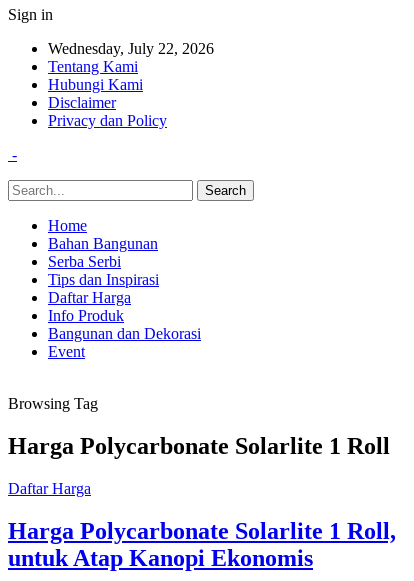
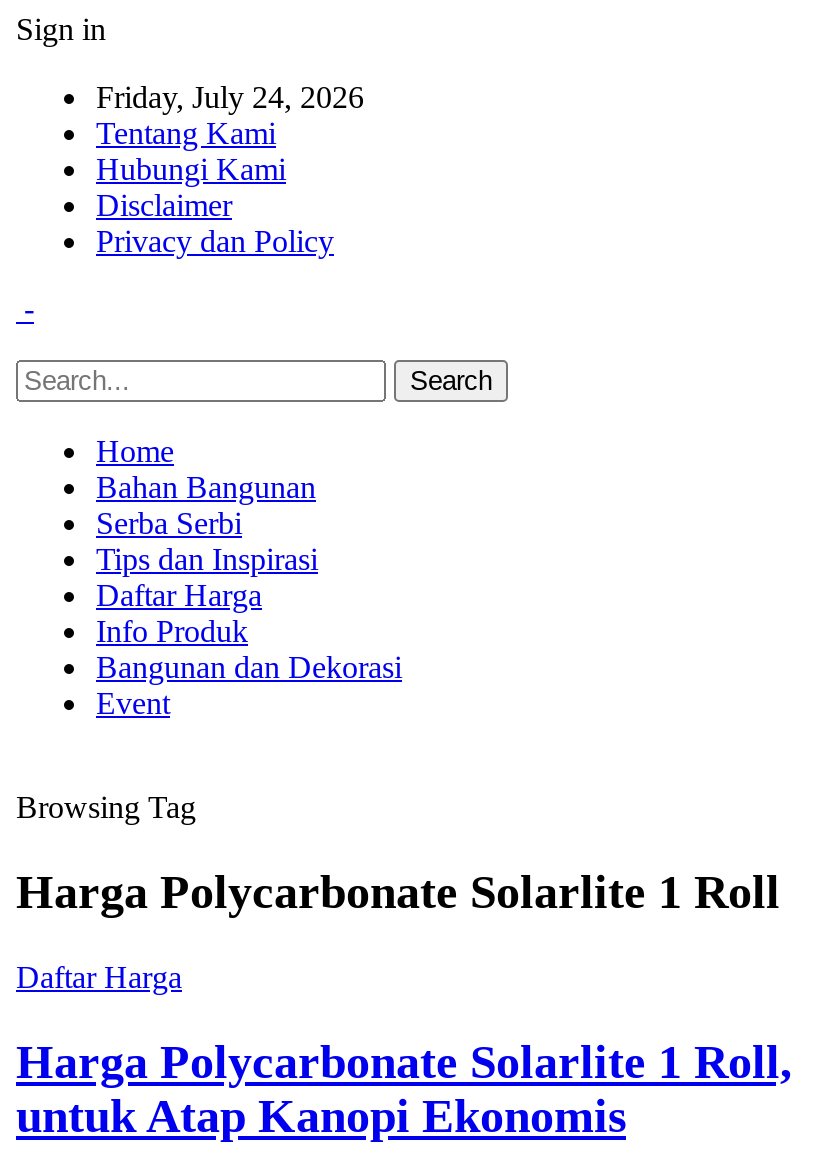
[48,40,214,57] Wednesday, July 22, 2026 -> [96,80,364,114] Friday, July 24, 2026

